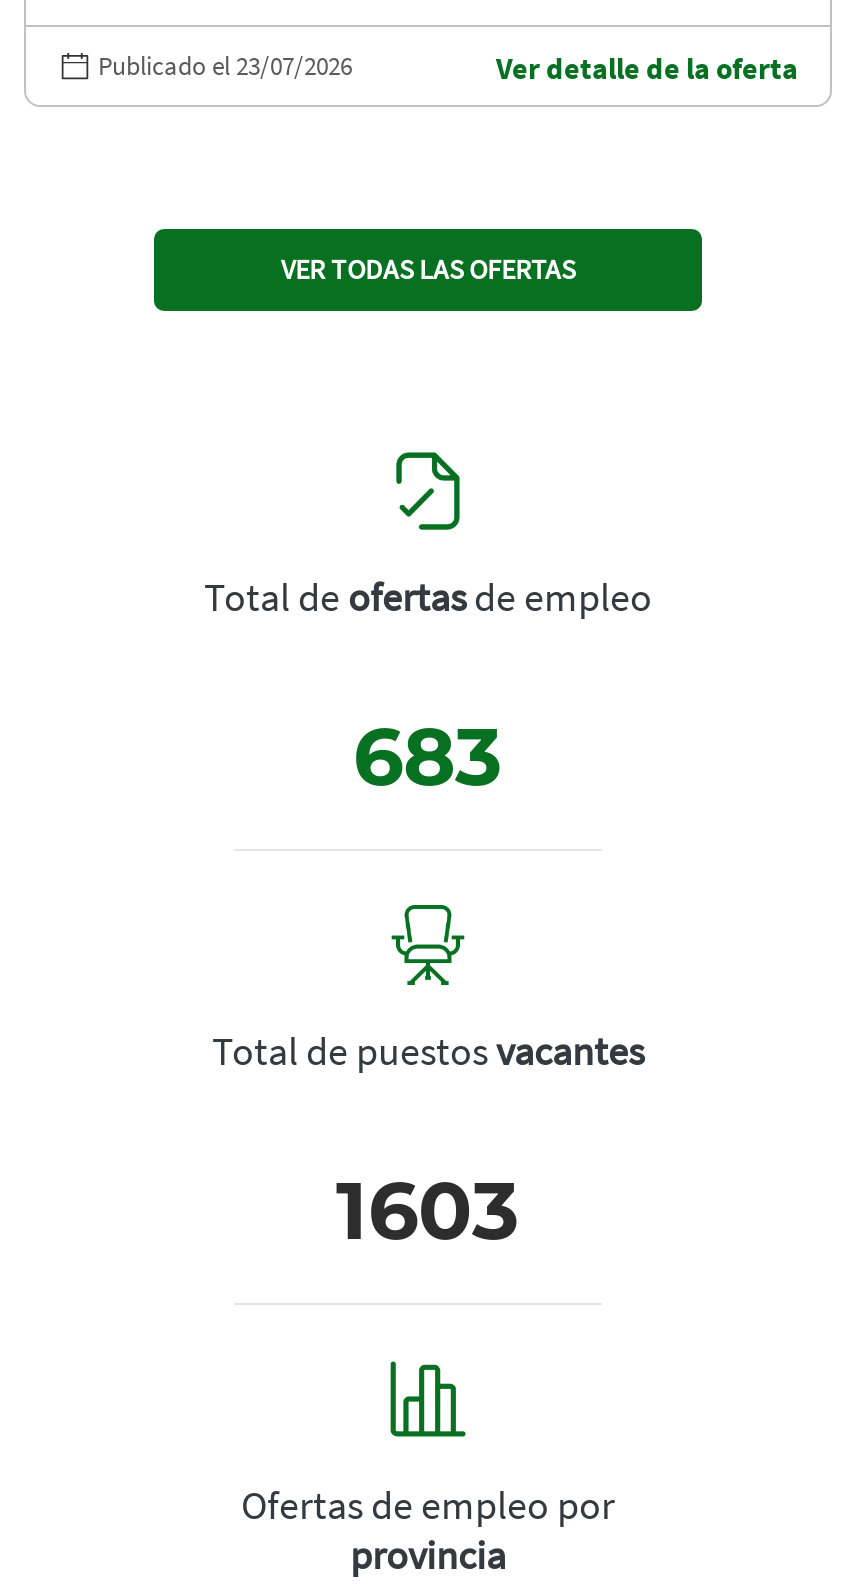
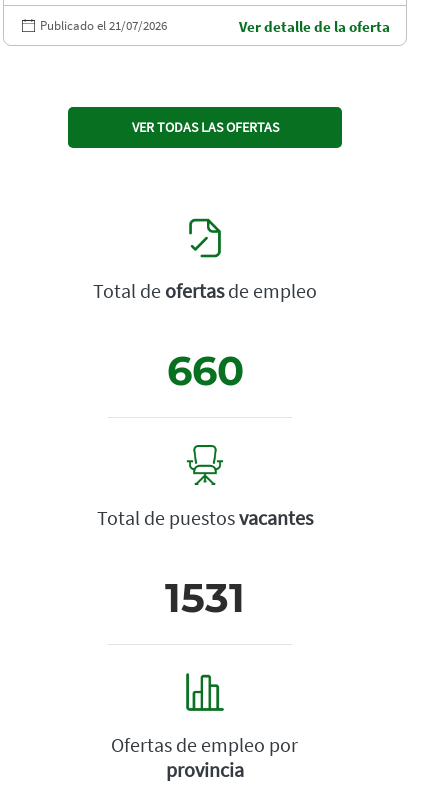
[98,49,352,83] Publicado el 23/07/2026 -> [40,17,167,34] Publicado el 21/07/2026
[353,707,503,805] 683 -> [166,346,243,395] 660
[336,1161,520,1259] 1603 -> [165,573,245,622] 1531

